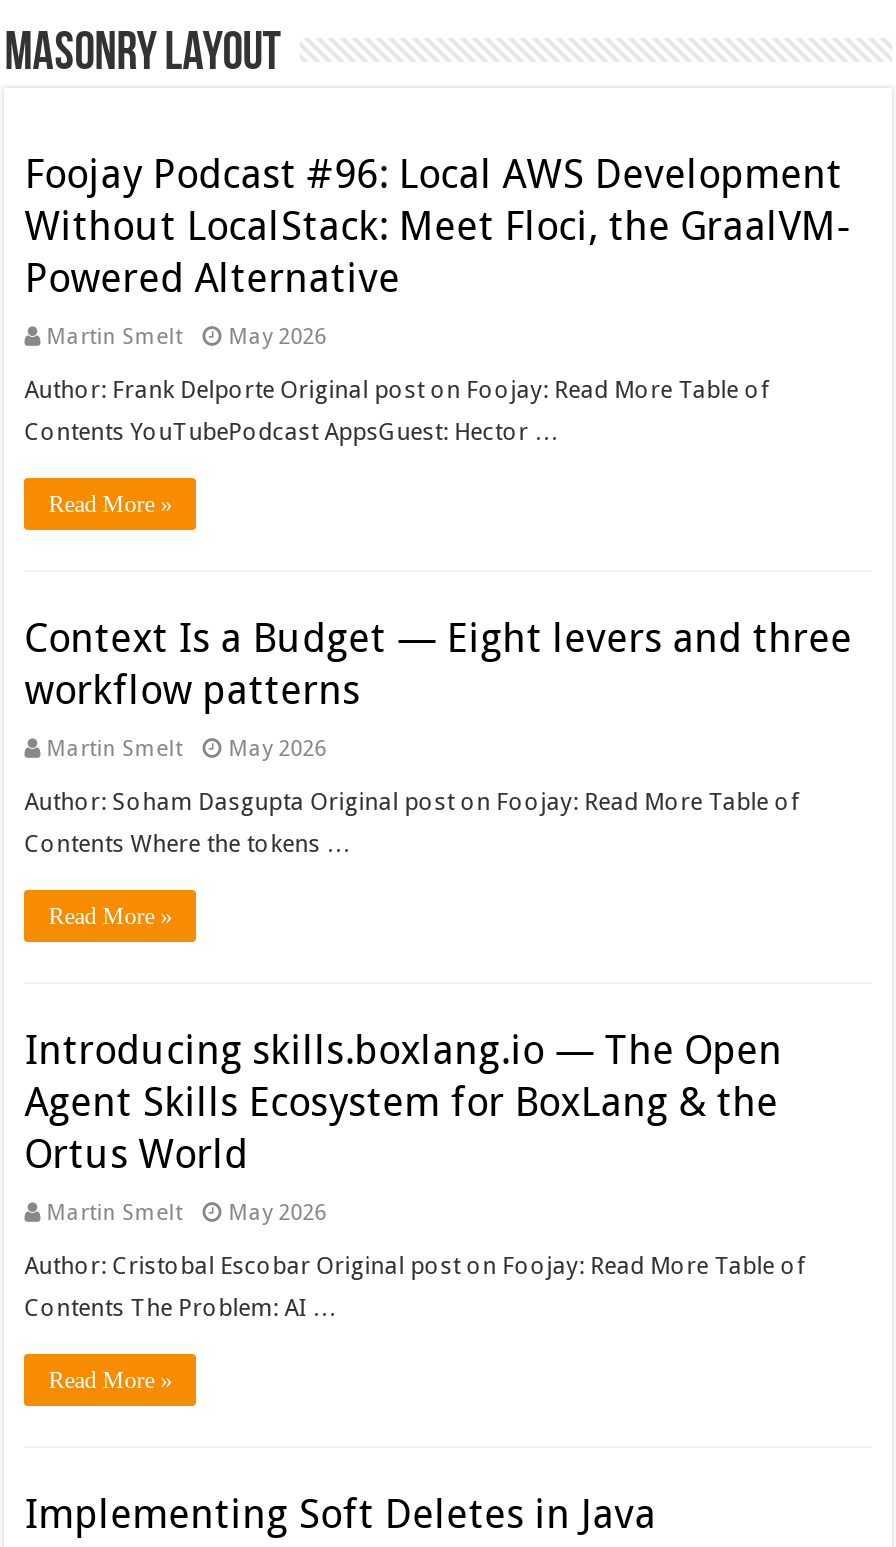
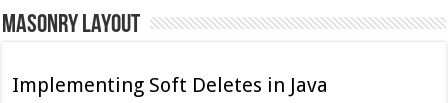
[24,149,852,1393] Foojay Podcast #96: Local AWS Development | Without LocalStack: Meet Floci, the GraalVM- | Powered Alternative | Martin Smelt | May 2026 | Author: Frank Delporte Original post on Foojay: Read More Table of | Contents YouTubePodcast AppsGuest: Hector … | Read More » | Context Is a Budget — Eight levers and three | workflow patterns | Martin Smelt | May 2026 | Author: Soham Dasgupta Original post on Foojay: Read More Table of | Contents Where the tokens … | Read More » | Introducing skills.boxlang.io — The Open | Agent Skills Ecosystem for BoxLang & the | Ortus World | Martin Smelt | May 2026 | Author: Cristobal Escobar Original post on Foojay: Read More Table of | Contents The Problem: AI … | Read More » -> none

